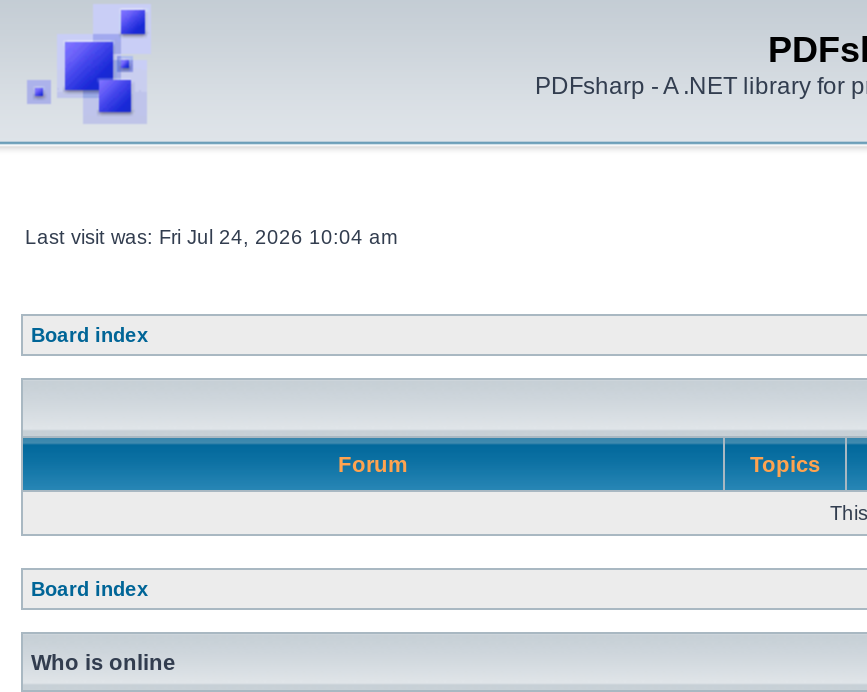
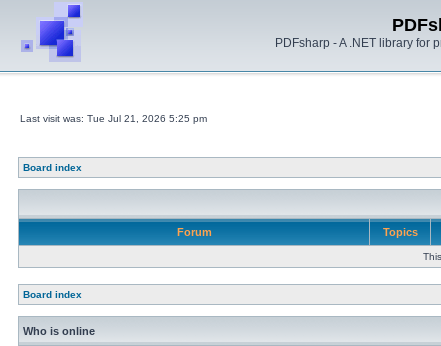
[25,226,397,248] Last visit was: Fri Jul 24, 2026 10:04 am -> [20,113,207,124] Last visit was: Tue Jul 21, 2026 5:25 pm

